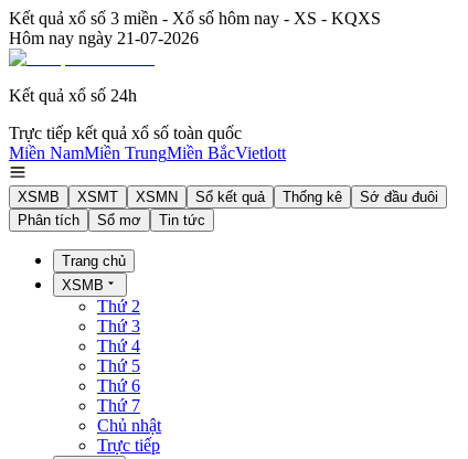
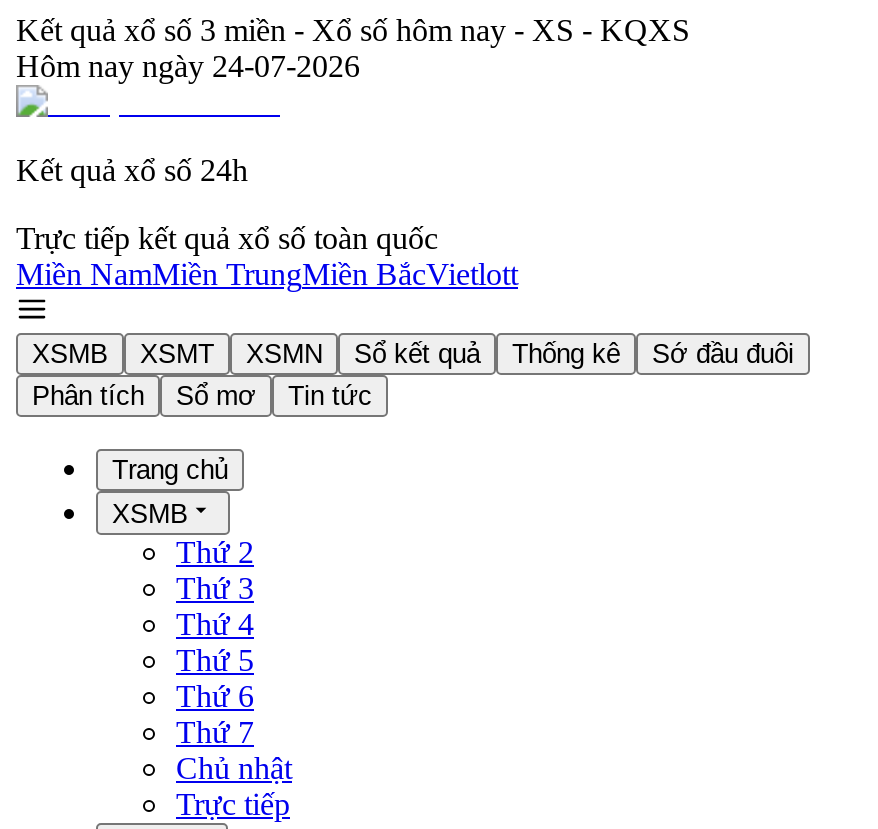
[9,29,199,47] Hôm nay ngày 21-07-2026 -> [16,49,360,83] Hôm nay ngày 24-07-2026

